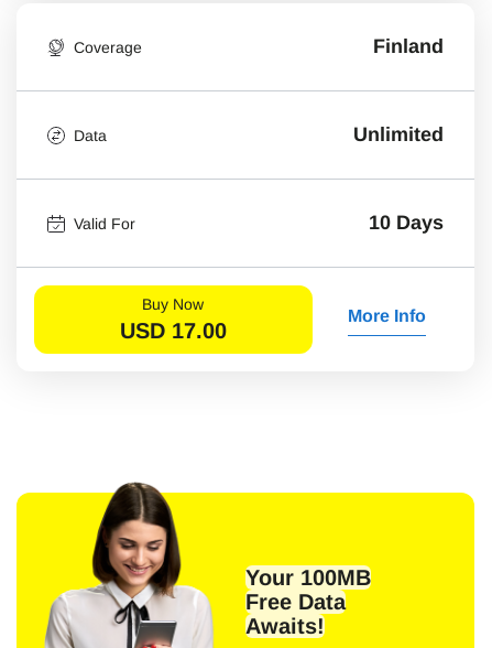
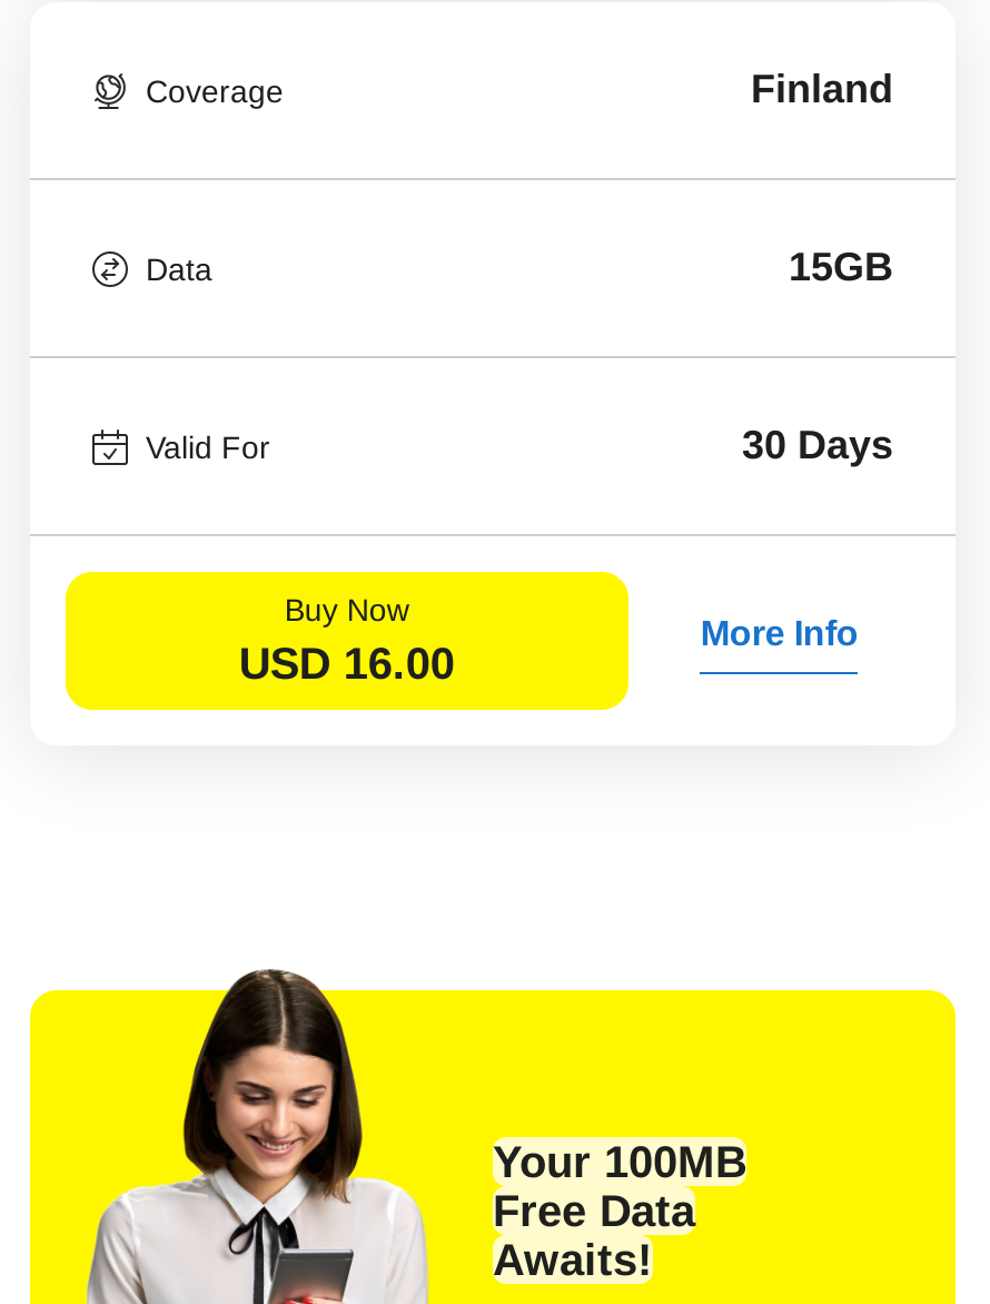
[353,124,444,146] Unlimited -> [789,245,893,290] 15GB
[369,212,444,234] 10 Days -> [742,423,893,468] 30 Days
[120,318,227,343] USD 17.00 -> [239,638,455,687] USD 16.00

